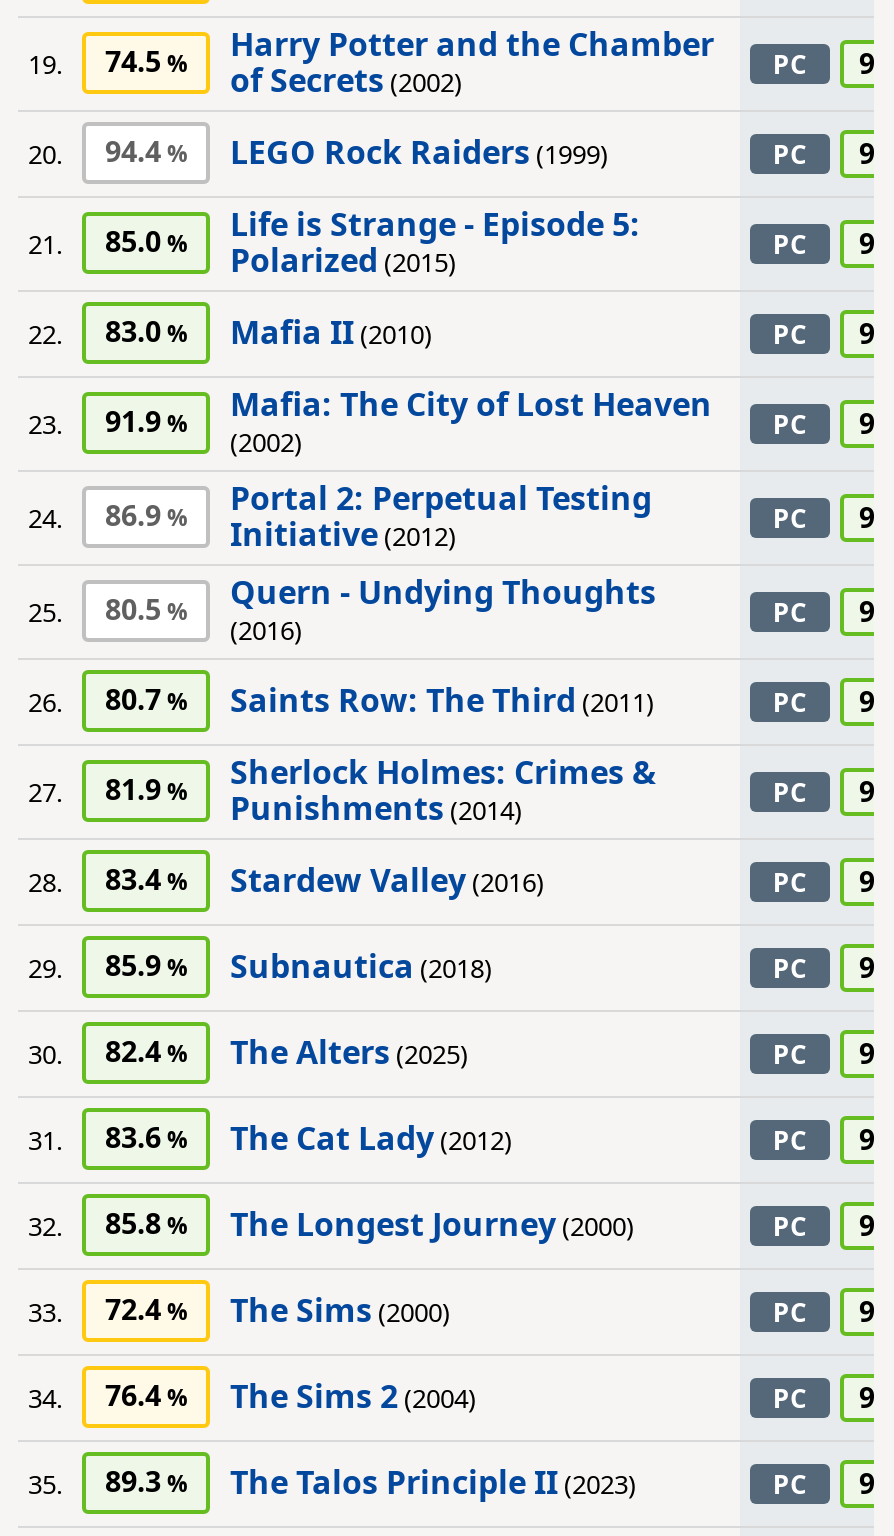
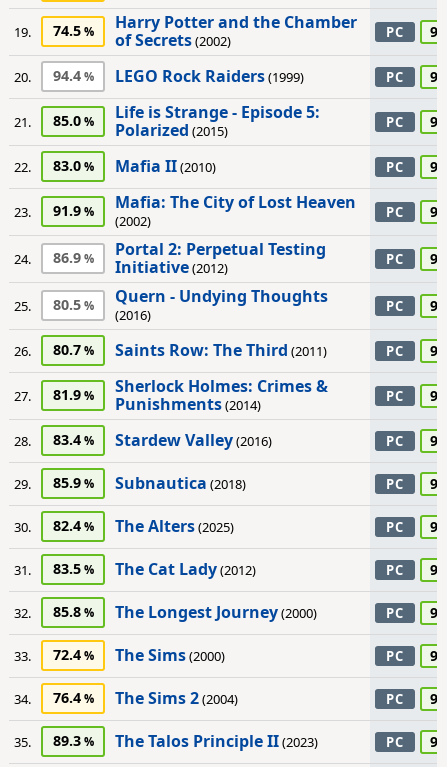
[28,1116,512,1160] 31. 83.6 The Cat Lady(2012) -> [14,558,256,580] 31. 83.5 The Cat Lady(2012)

